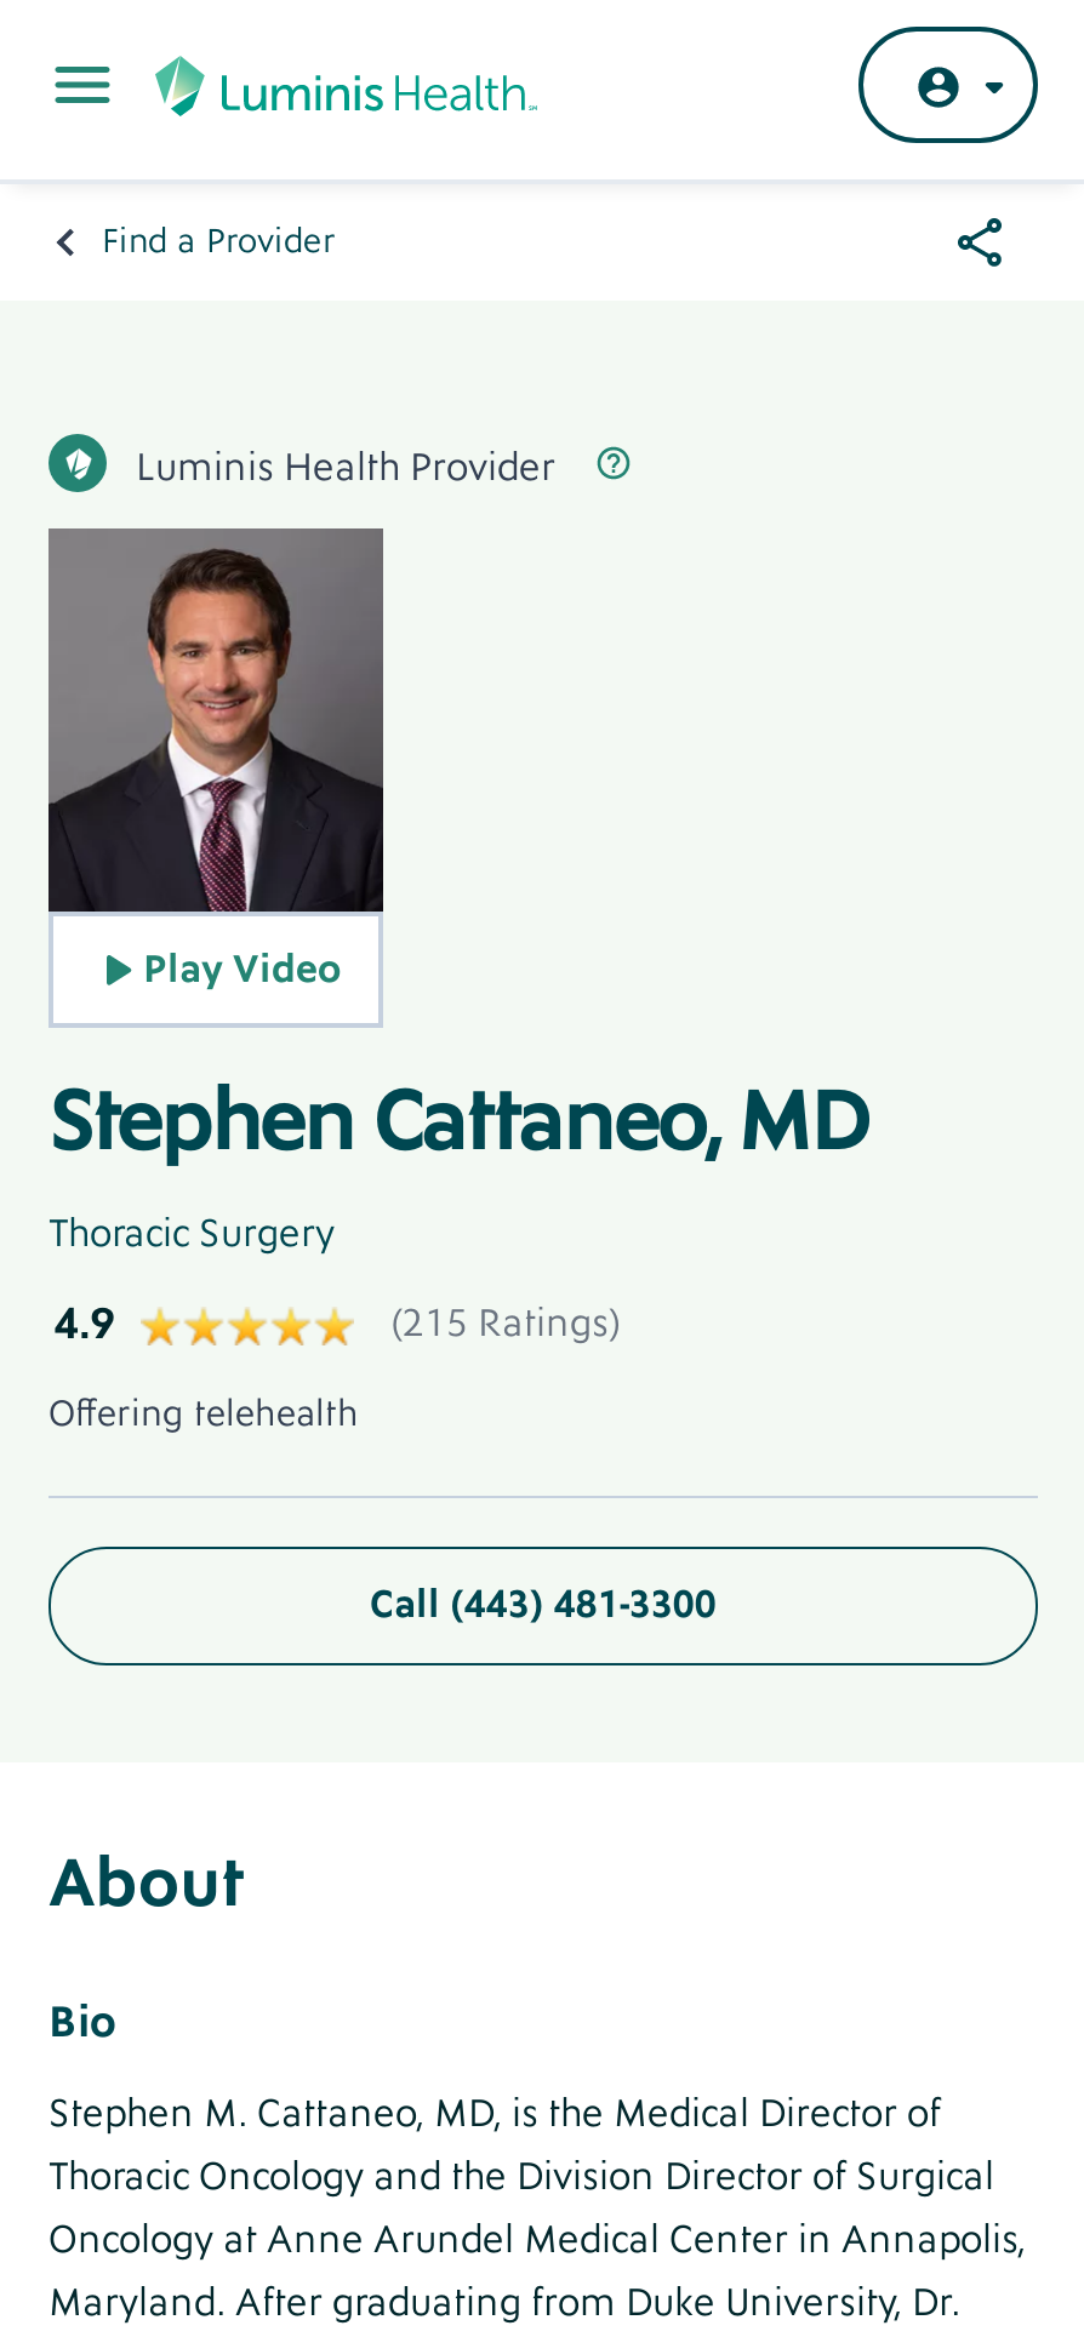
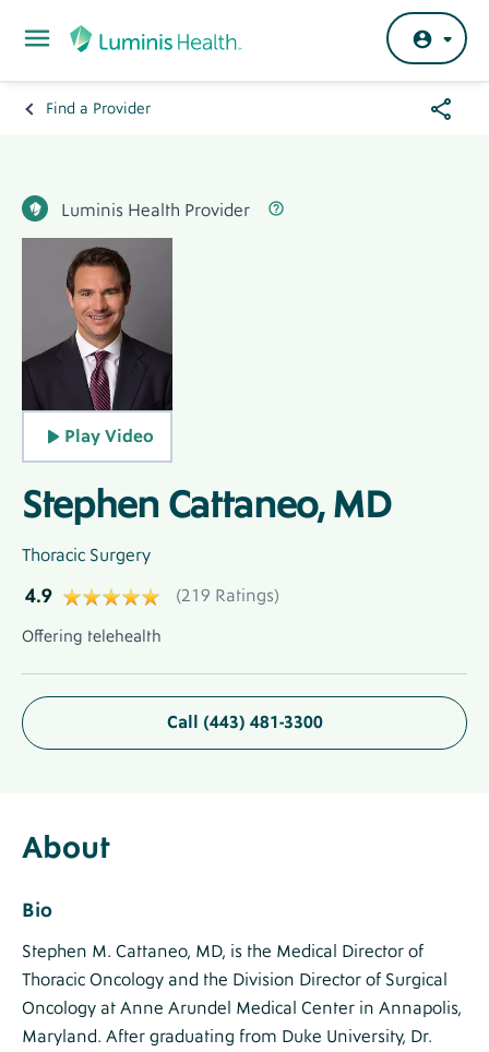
[390,1302,621,1346] (215 Ratings) -> [176,586,279,606] (219 Ratings)

